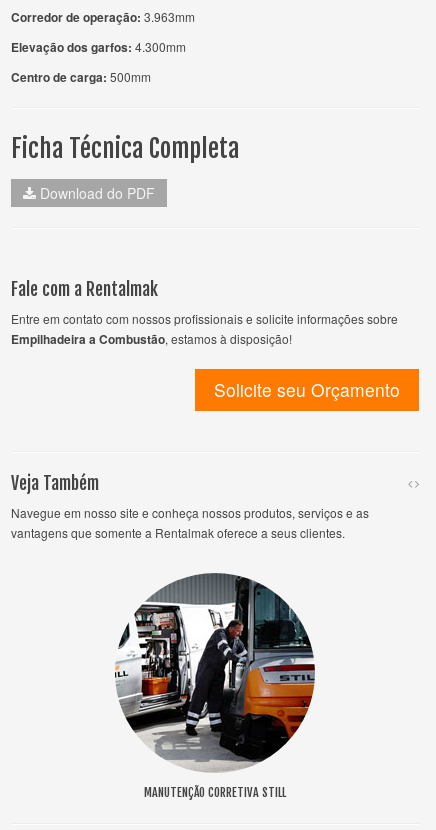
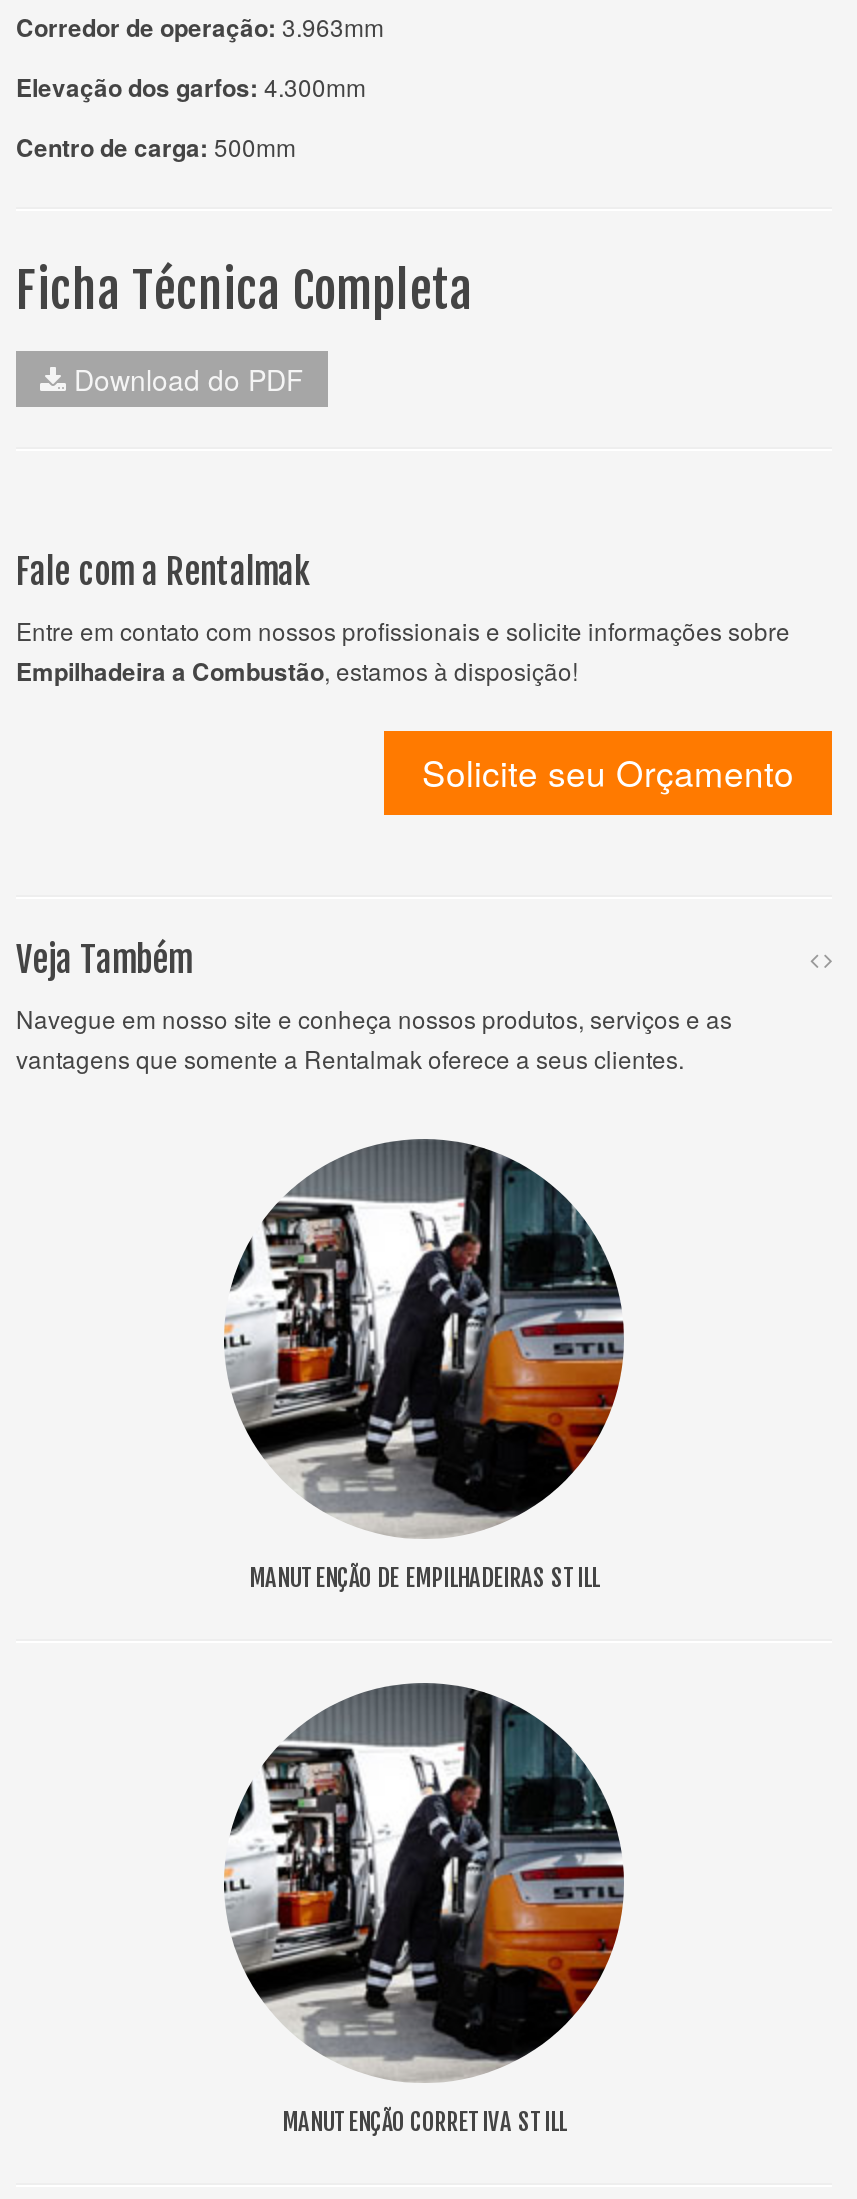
none -> [249,1563,599,1593] MANUTENÇÃO DE EMPILHADEIRAS STILL

